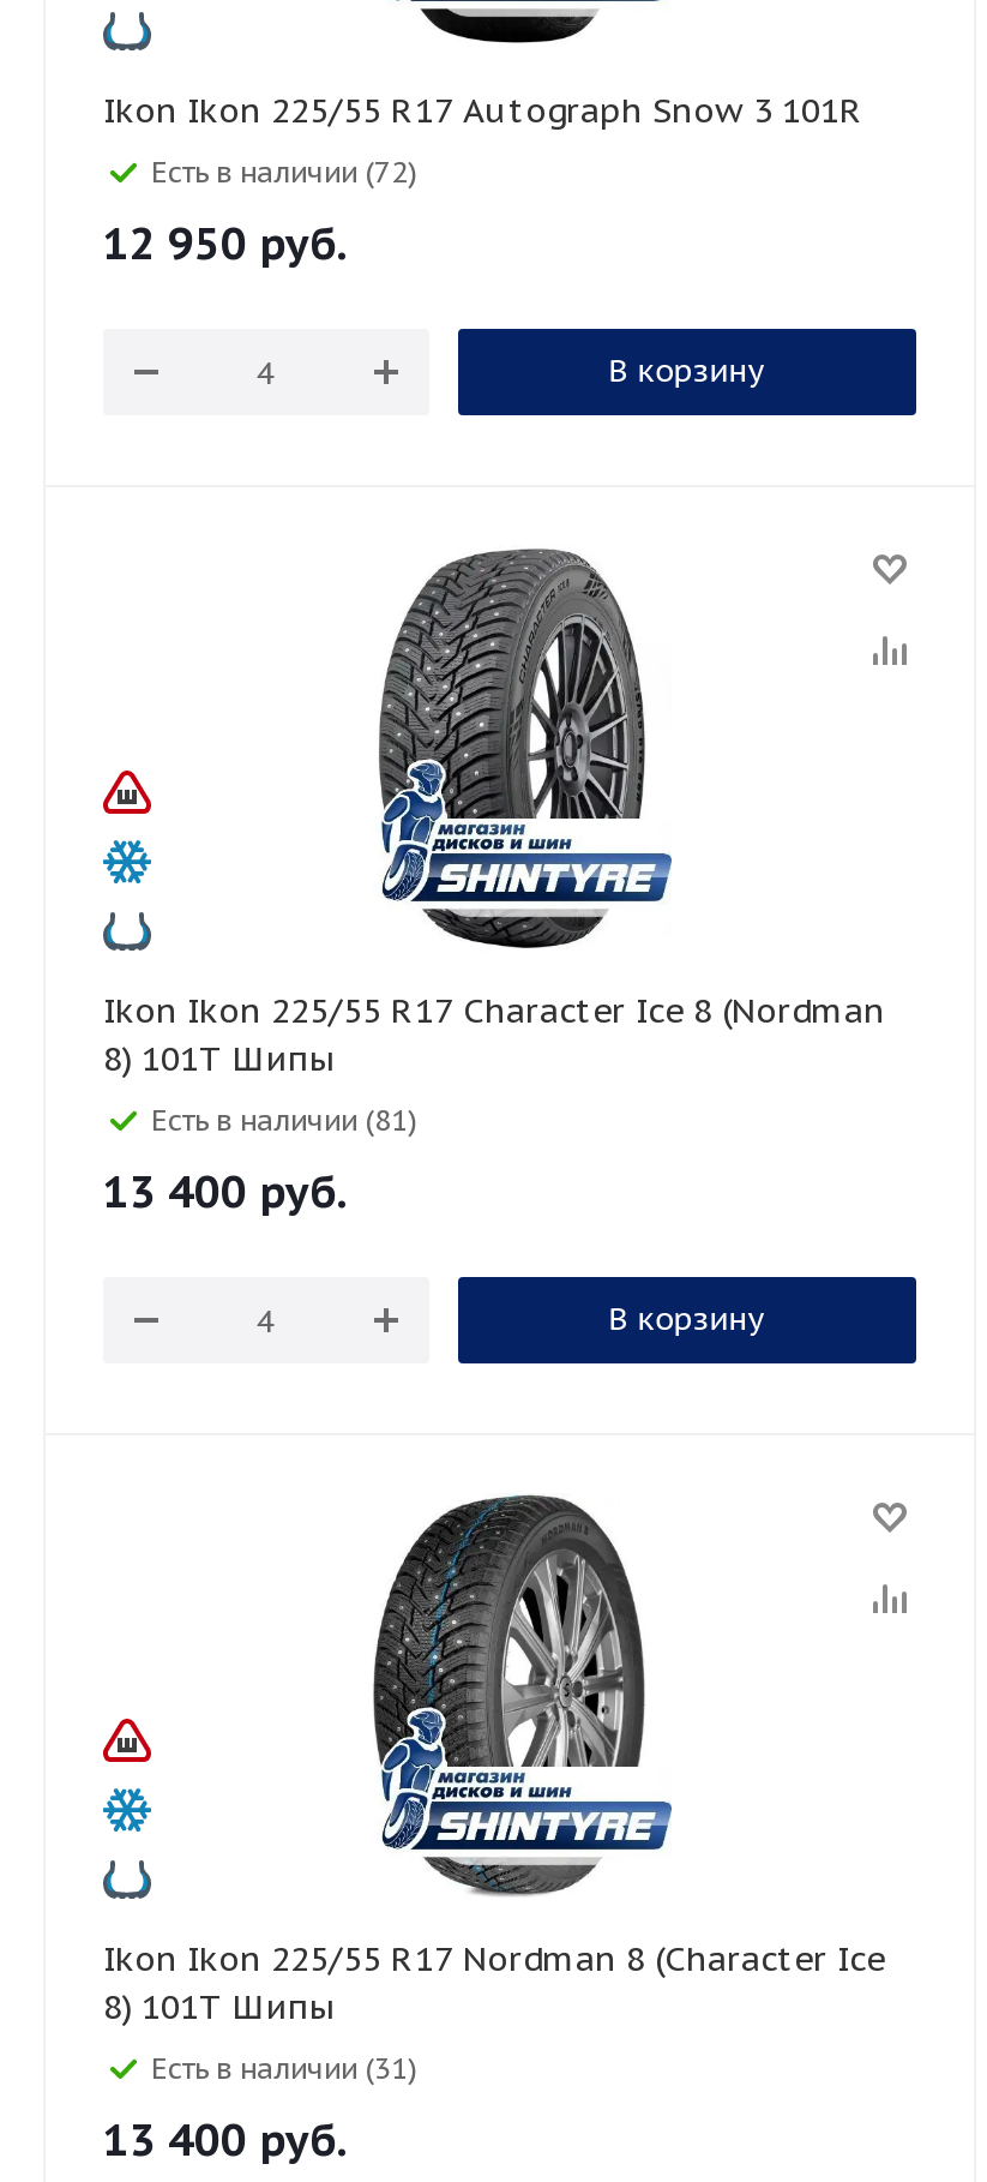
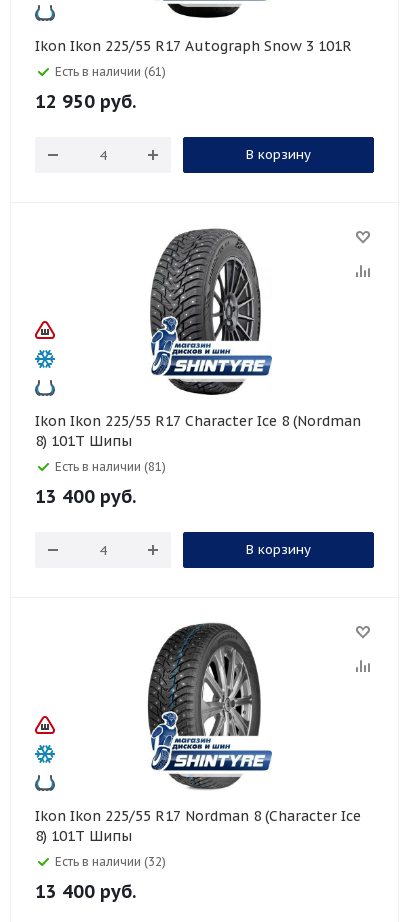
[151,154,417,190] Есть в наличии (72) -> [55,64,166,79] Есть в наличии (61)
[151,2050,417,2086] Есть в наличии (31) -> [55,854,166,869] Есть в наличии (32)

